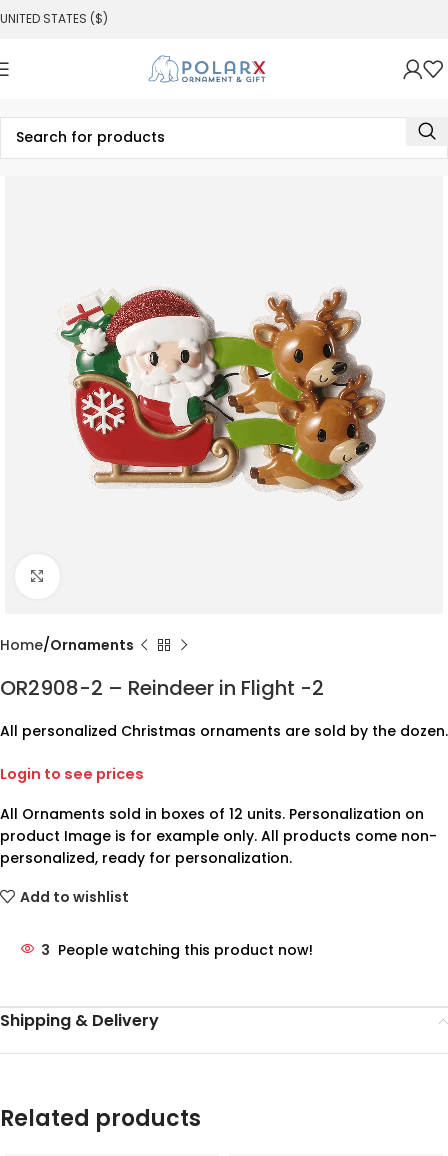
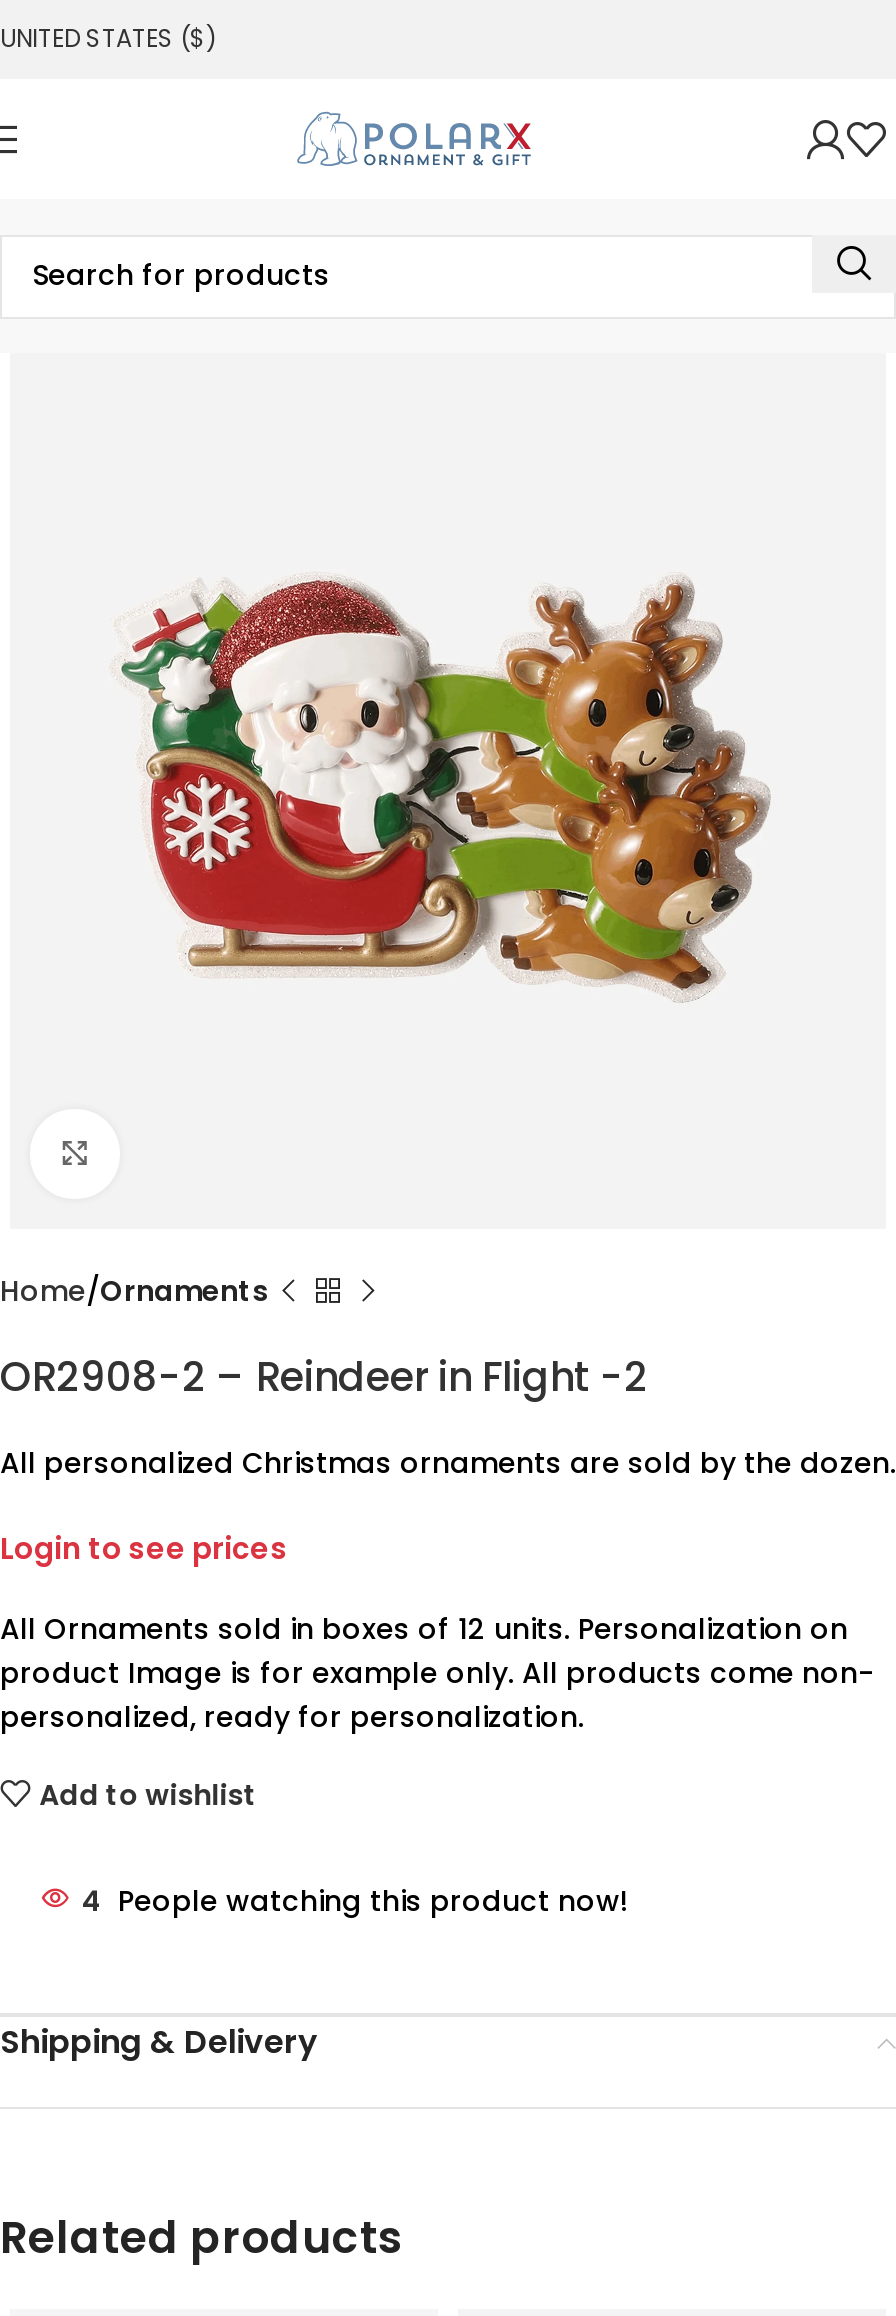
[41,940,313,960] 3 People watching this product now! -> [82,1881,628,1921] 4 People watching this product now!

